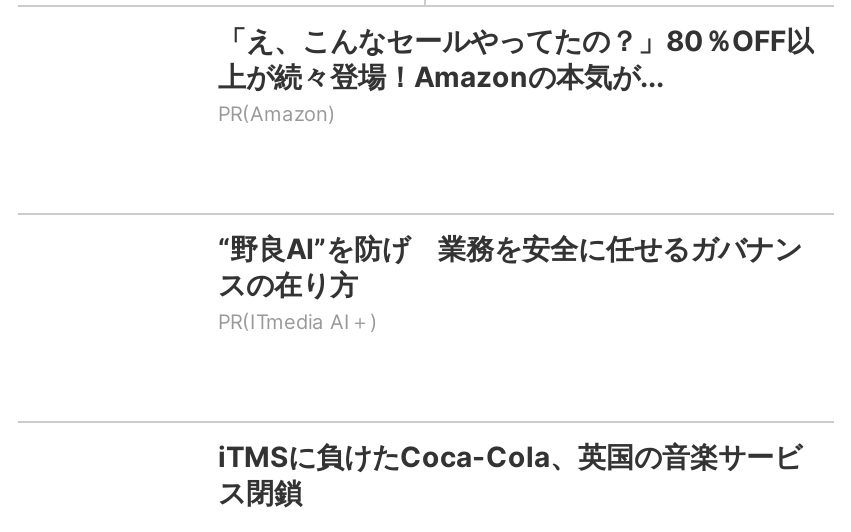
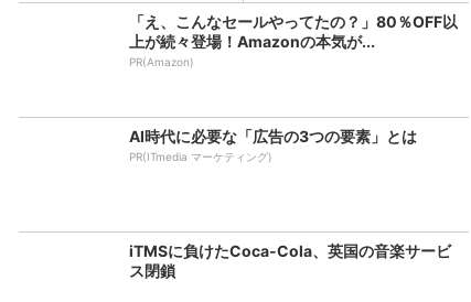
[218,231,802,333] “野良AI”を防げ 業務を安全に任せるガバナン | スの在り方 | PR(ITmedia AI＋) -> [129,127,417,163] AI時代に必要な「広告の3つの要素」とは | PR(ITmedia マーケティング)

